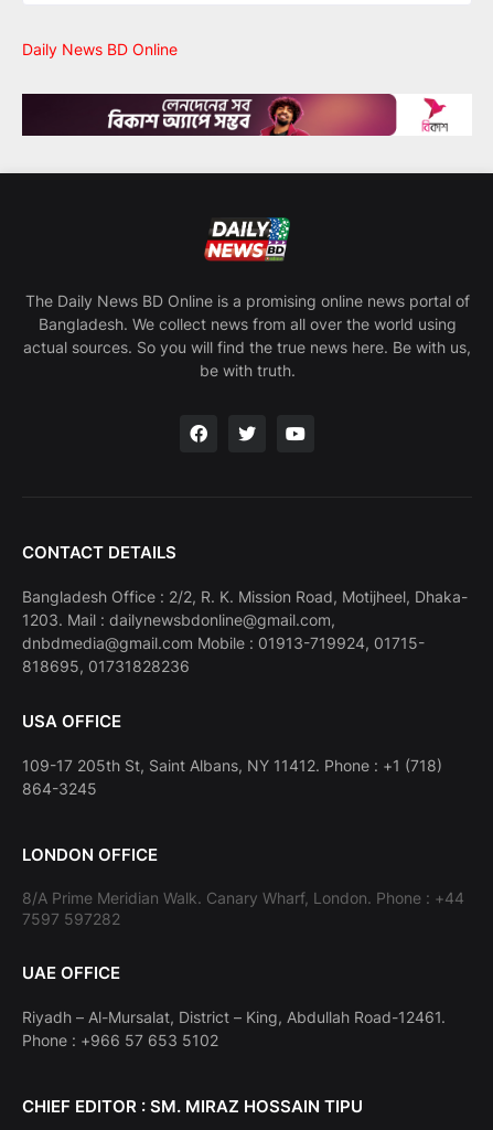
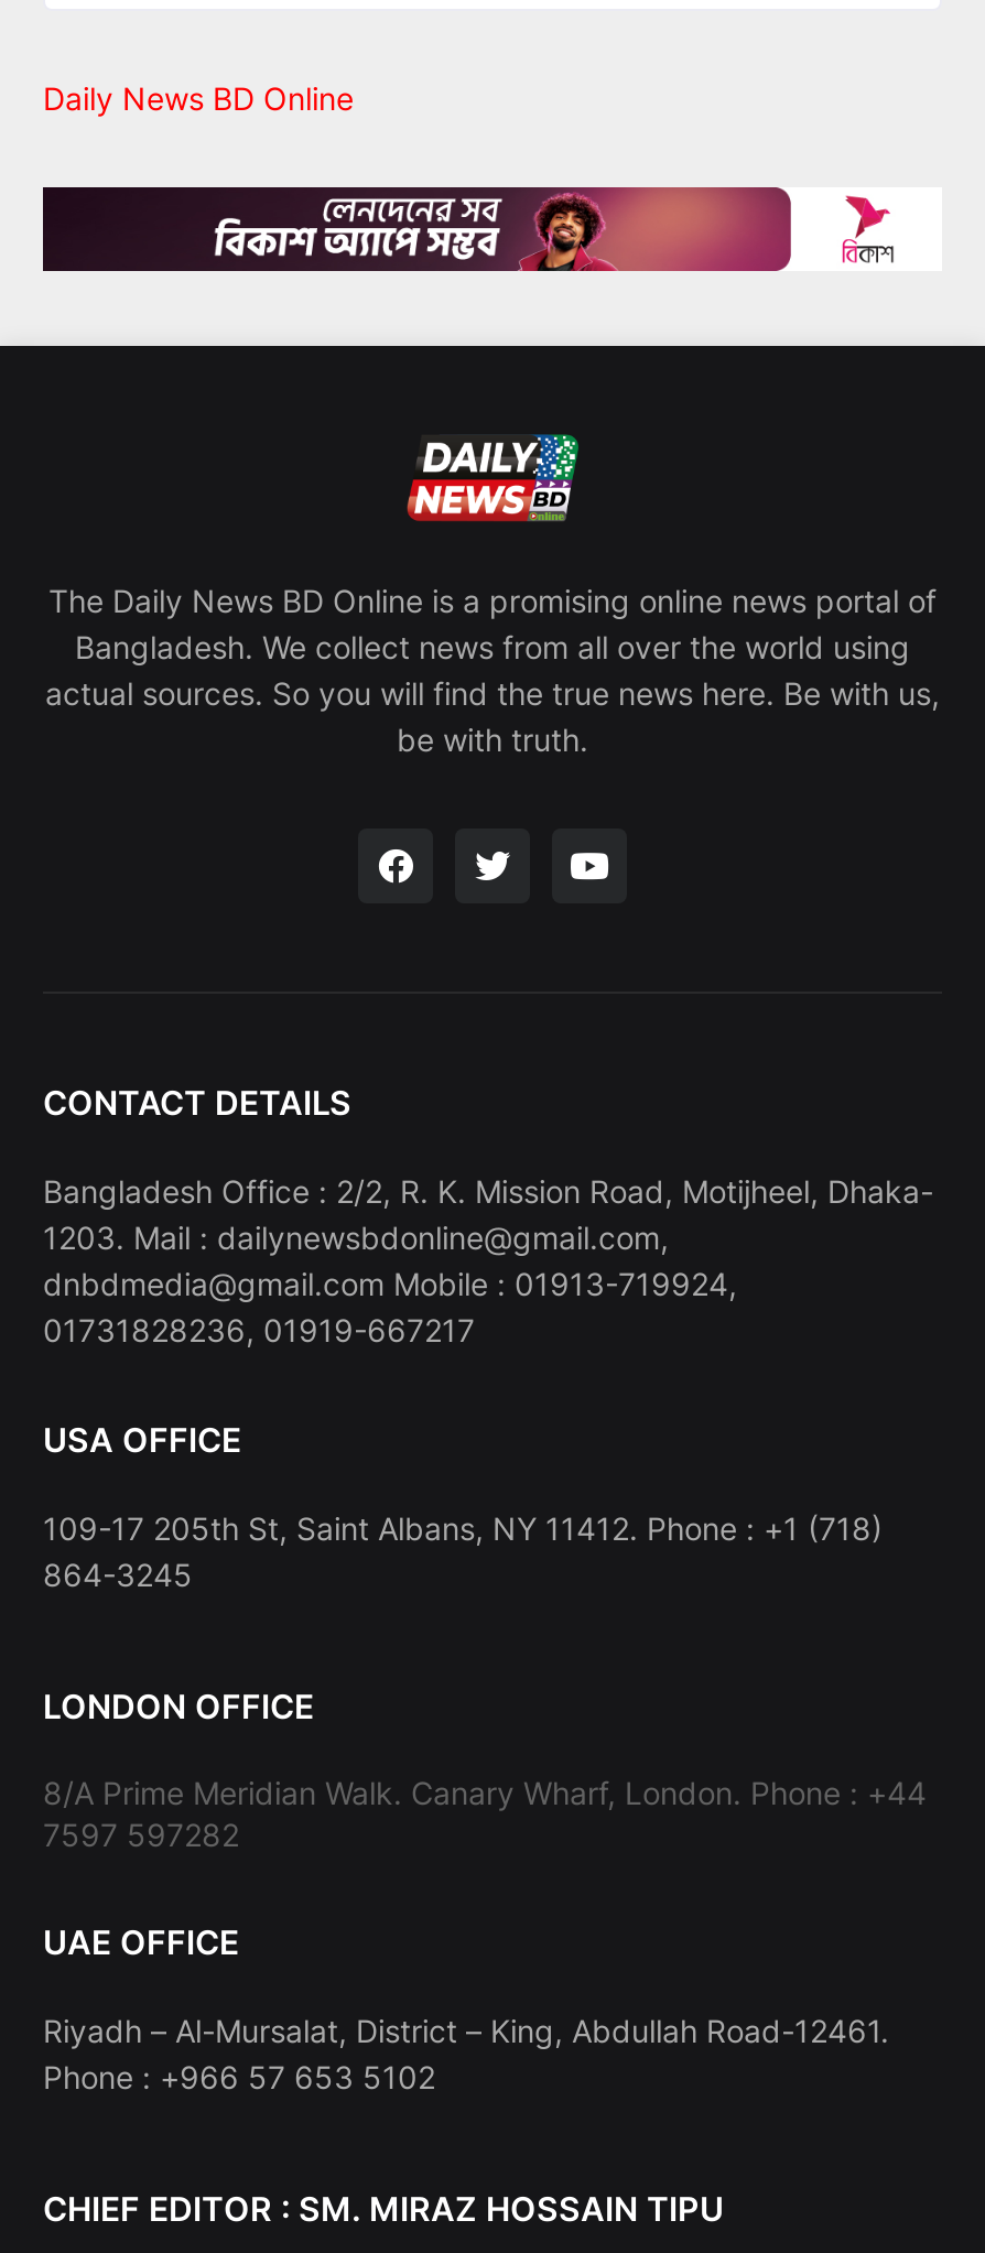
[22,634,425,675] dnbdmedia@gmail.com Mobile : 01913-719924, 01715- | 818695, 01731828236 -> [43,1265,737,1349] dnbdmedia@gmail.com Mobile : 01913-719924, | 01731828236, 01919-667217

